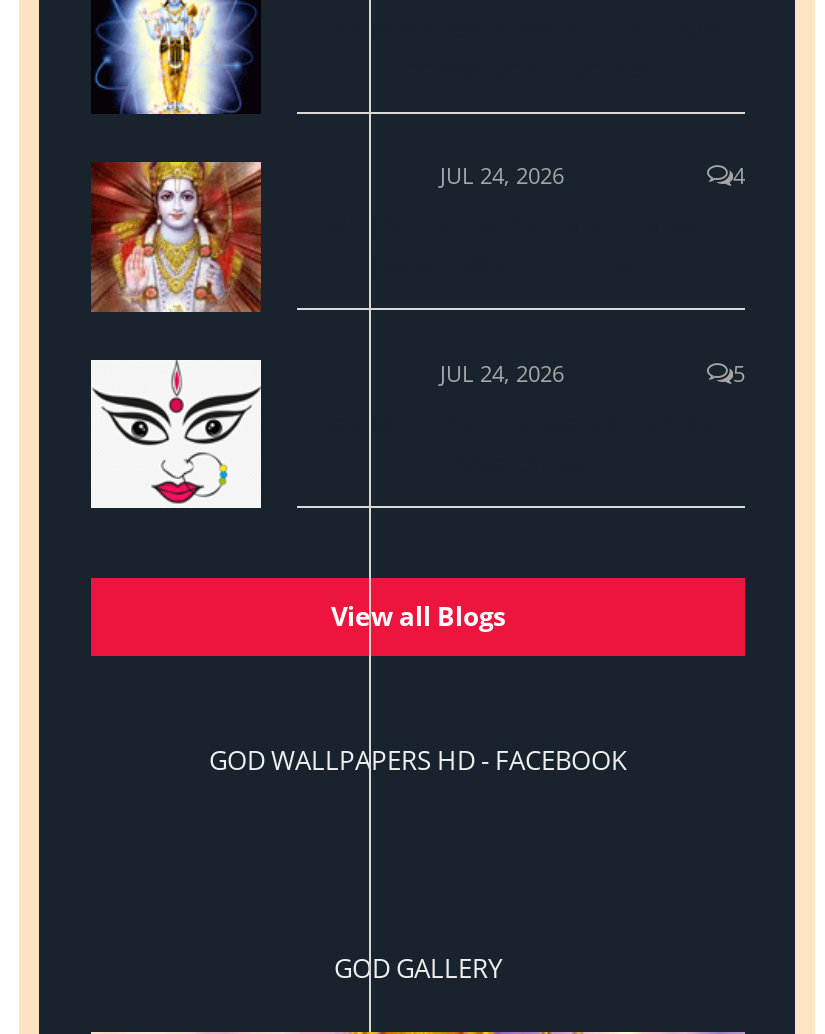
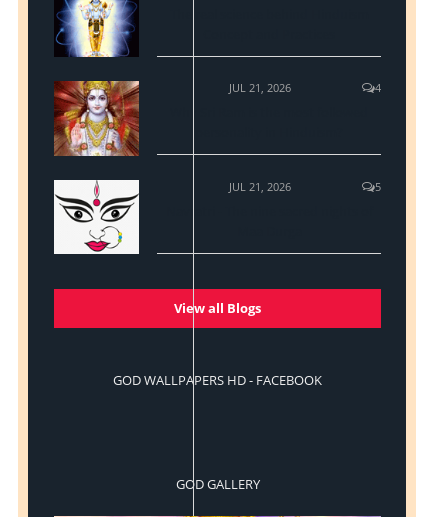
[440,161,564,191] JUL 24, 2026 -> [228,80,290,95] JUL 21, 2026
[440,357,564,387] JUL 24, 2026 -> [228,179,290,194] JUL 21, 2026

